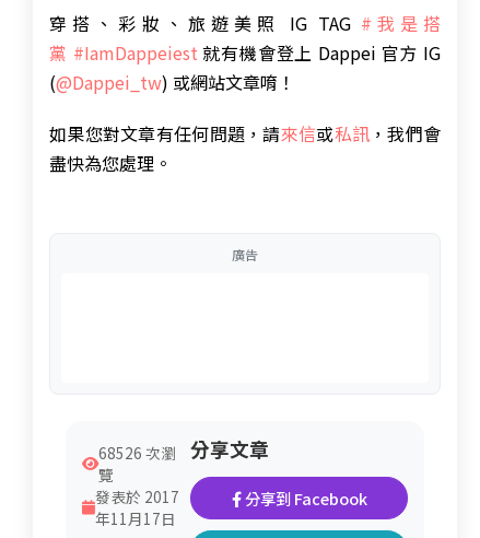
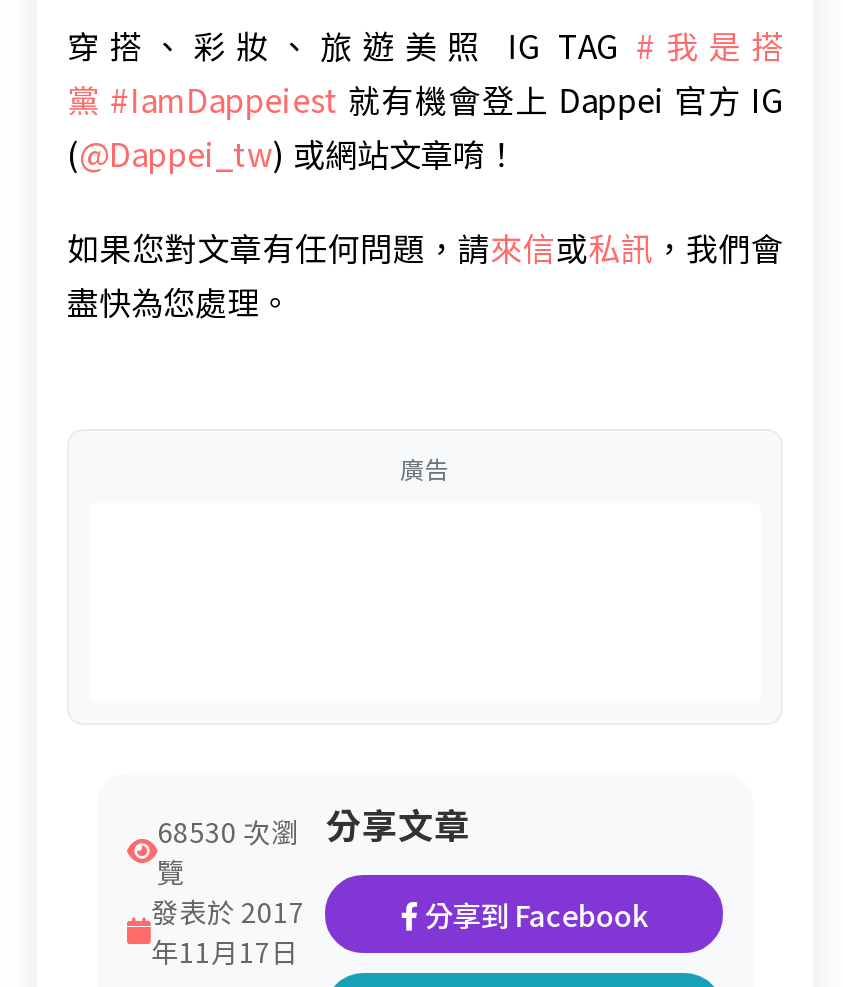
[98,435,269,464] 68526 次瀏 分享文章 -> [157,799,470,851] 68530 次瀏 分享文章

